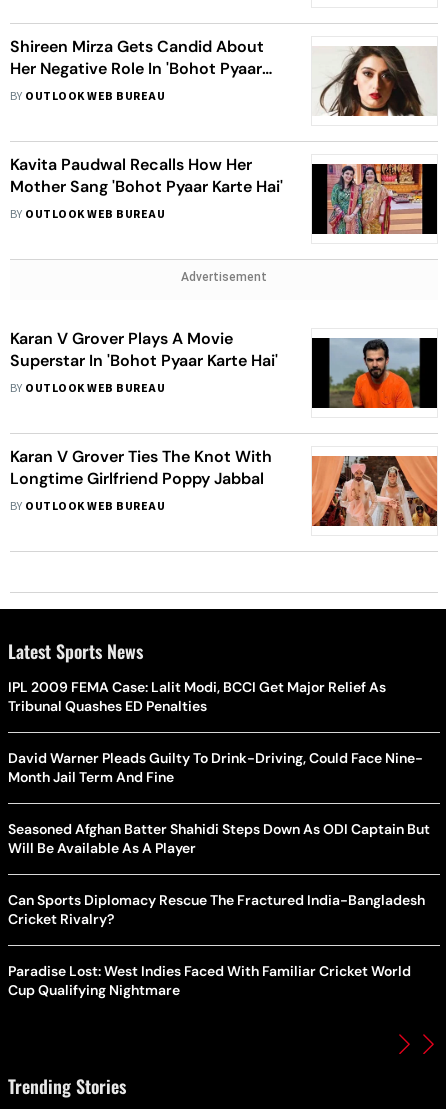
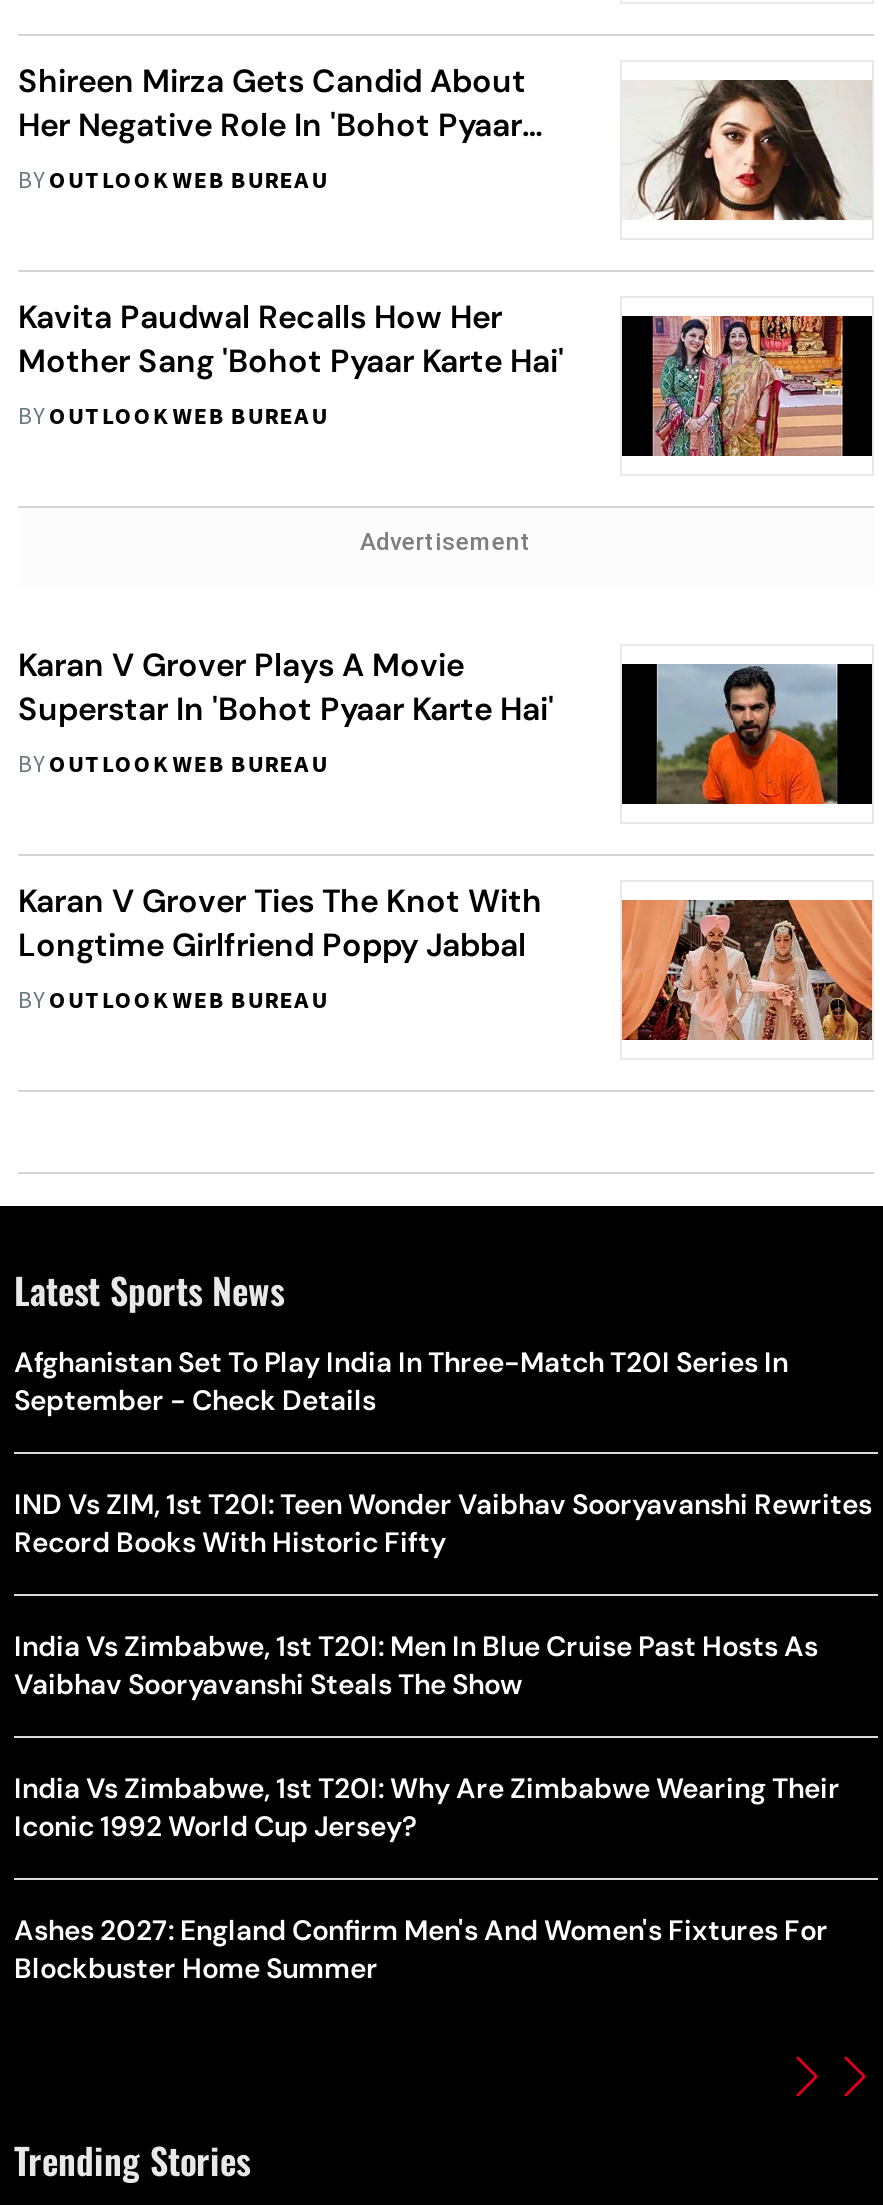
[8,678,386,715] IPL 2009 FEMA Case: Lalit Modi, BCCI Get Major Relief As | Tribunal Quashes ED Penalties -> [14,1345,788,1419] Afghanistan Set To Play India In Three-Match T20I Series In | September - Check Details
[8,749,423,786] David Warner Pleads Guilty To Drink-Driving, Could Face Nine- | Month Jail Term And Fine -> [14,1487,872,1561] IND Vs ZIM, 1st T20I: Teen Wonder Vaibhav Sooryavanshi Rewrites | Record Books With Historic Fifty
[8,820,430,857] Seasoned Afghan Batter Shahidi Steps Down As ODI Captain But | Will Be Available As A Player -> [14,1629,818,1703] India Vs Zimbabwe, 1st T20I: Men In Blue Cruise Past Hosts As | Vaibhav Sooryavanshi Steals The Show
[8,891,425,928] Can Sports Diplomacy Rescue The Fractured India-Bangladesh | Cricket Rivalry? -> [14,1771,840,1845] India Vs Zimbabwe, 1st T20I: Why Are Zimbabwe Wearing Their | Iconic 1992 World Cup Jersey?
[8,962,411,999] Paradise Lost: West Indies Faced With Familiar Cricket World | Cup Qualifying Nightmare -> [14,1913,828,1987] Ashes 2027: England Confirm Men's And Women's Fixtures For | Blockbuster Home Summer

